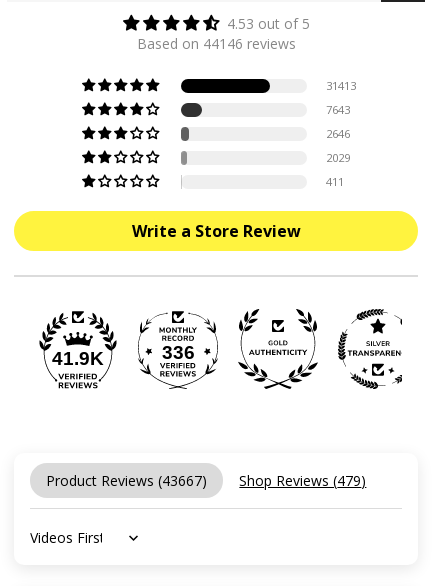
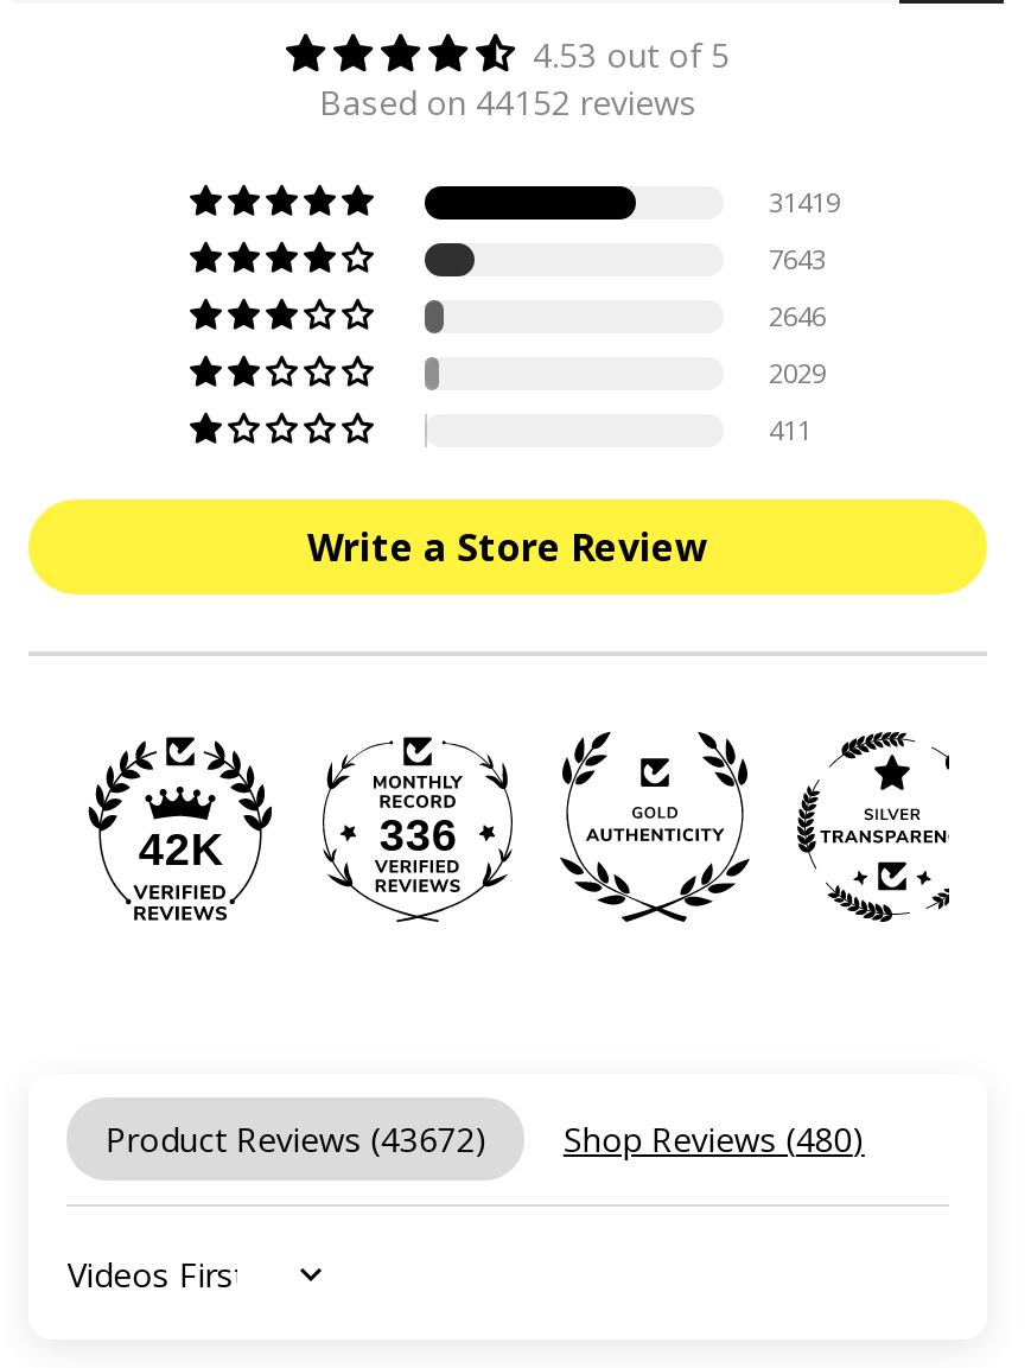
[136,34,295,53] Based on 44146 reviews -> [319,80,696,125] Based on 44152 reviews
[326,78,356,93] 31413 -> [769,184,840,220] 31419
[52,348,104,369] 41.9K -> [139,825,224,875] 42K
[46,471,207,490] Product Reviews (43667) -> [105,1117,487,1162] Product Reviews (43672)
[239,471,366,490] Shop Reviews (479) -> [563,1117,865,1162] Shop Reviews (480)

